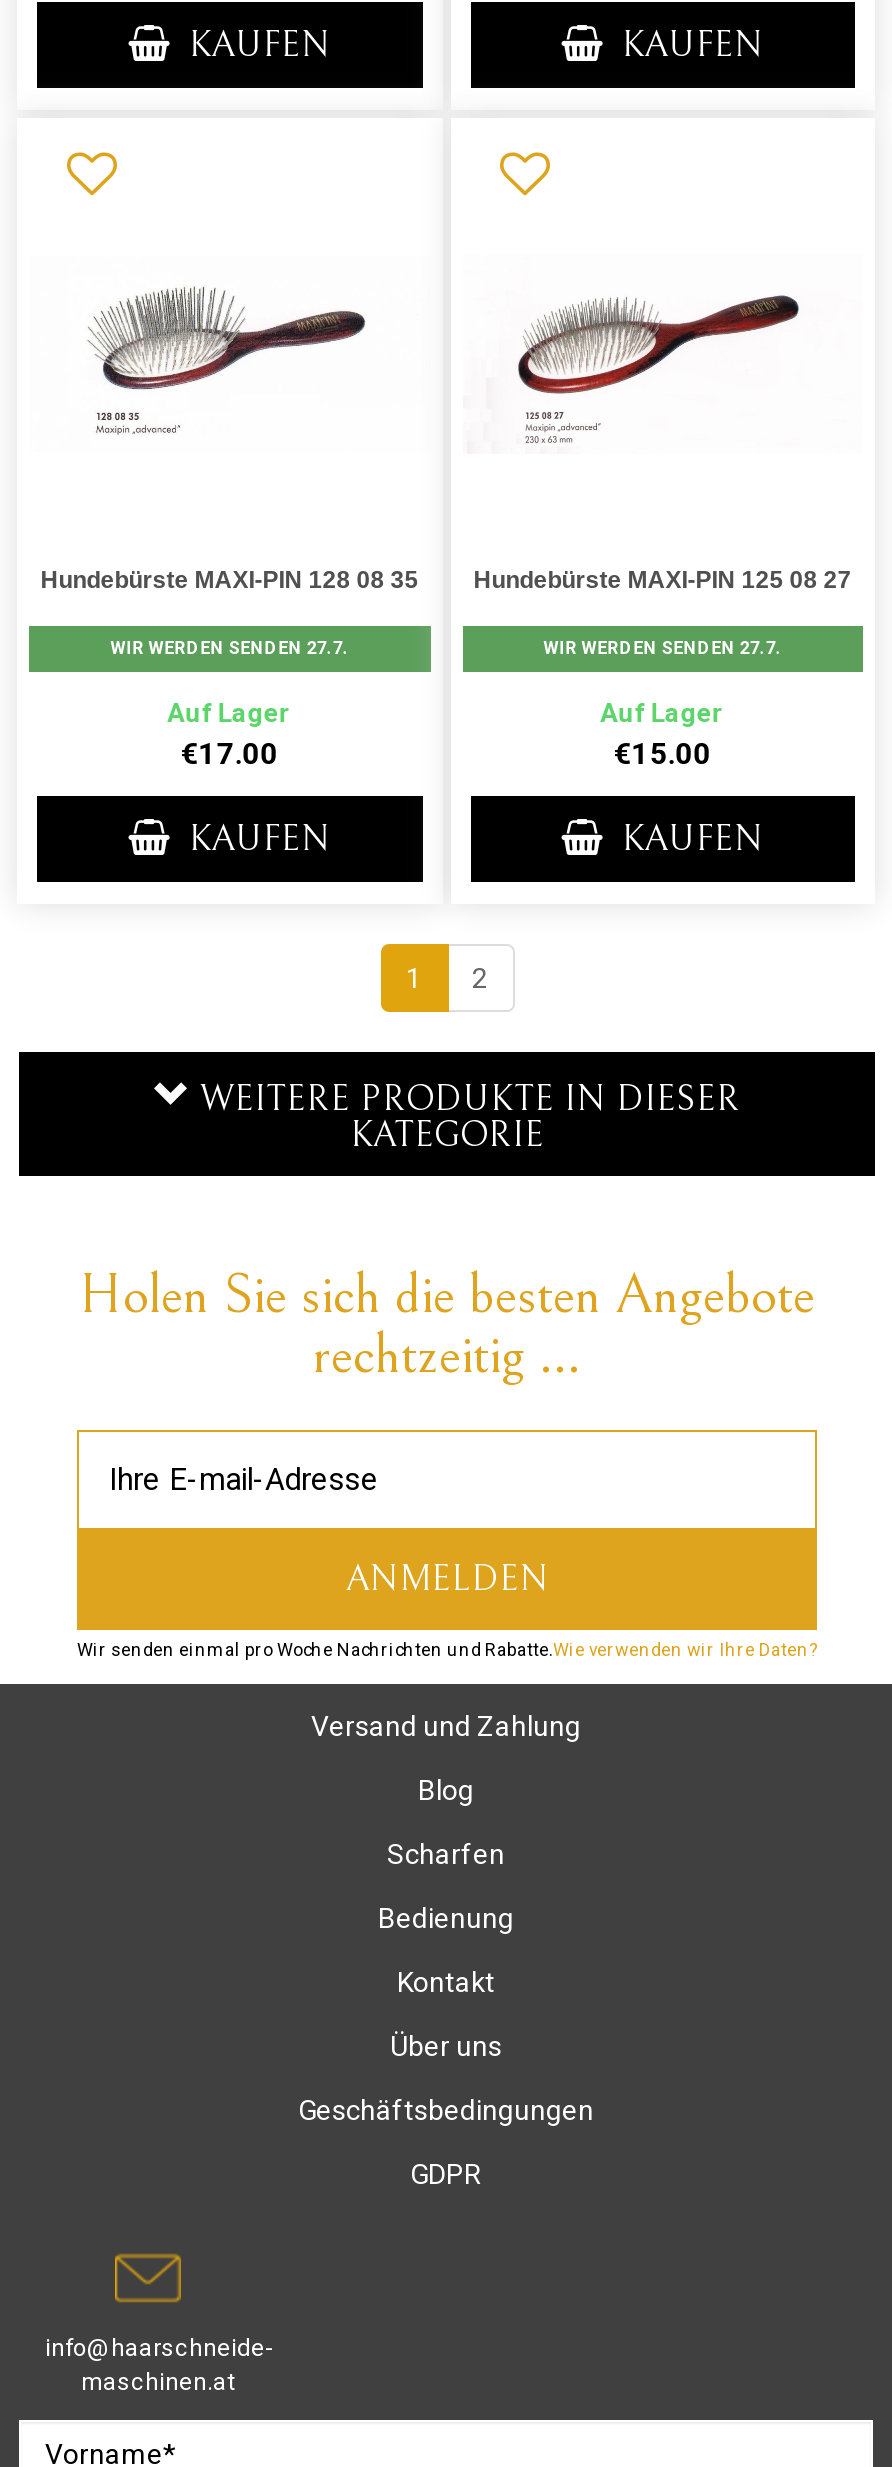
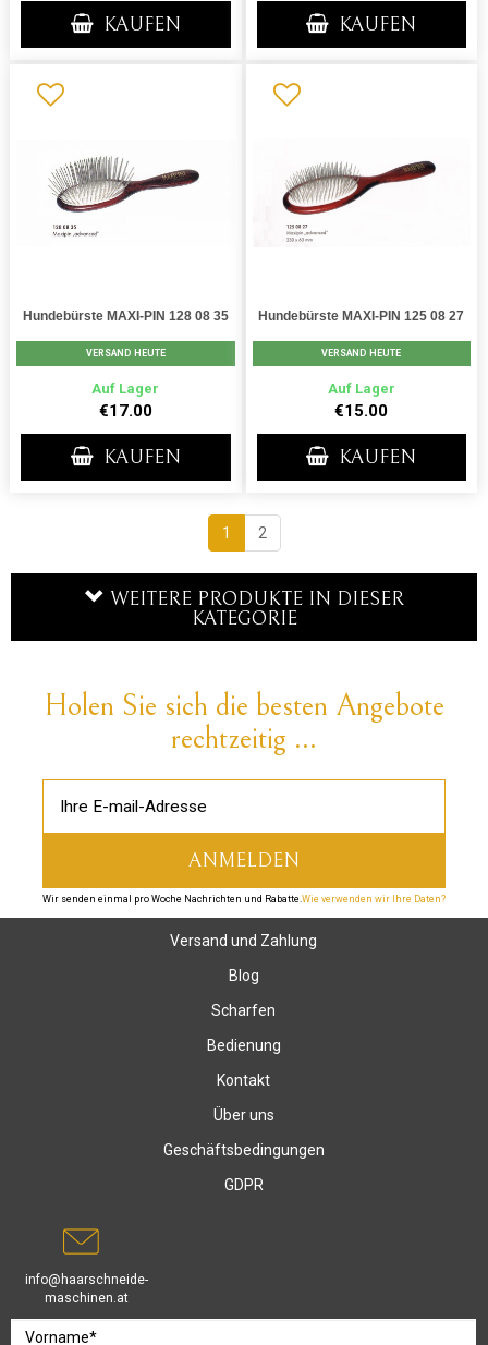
[111,638,349,658] WIR WERDEN SENDEN 27.7. -> [86,348,165,358] VERSAND HEUTE
[543,638,781,658] WIR WERDEN SENDEN 27.7. -> [322,348,401,358] VERSAND HEUTE

